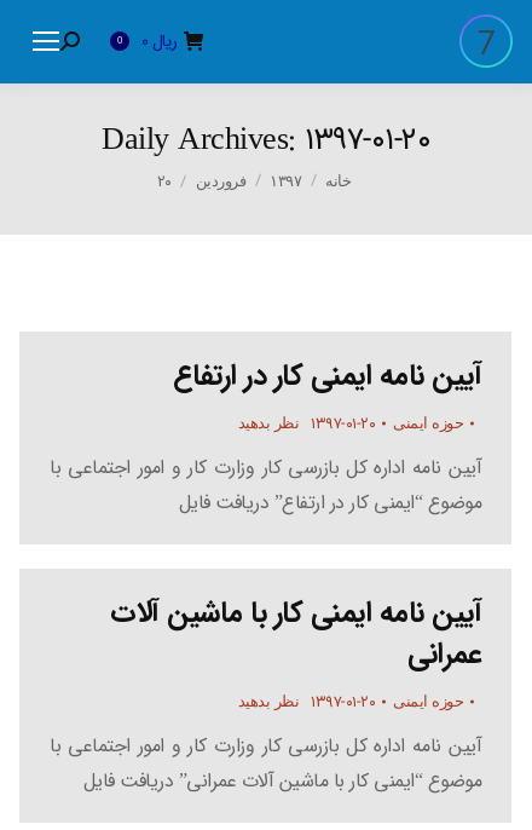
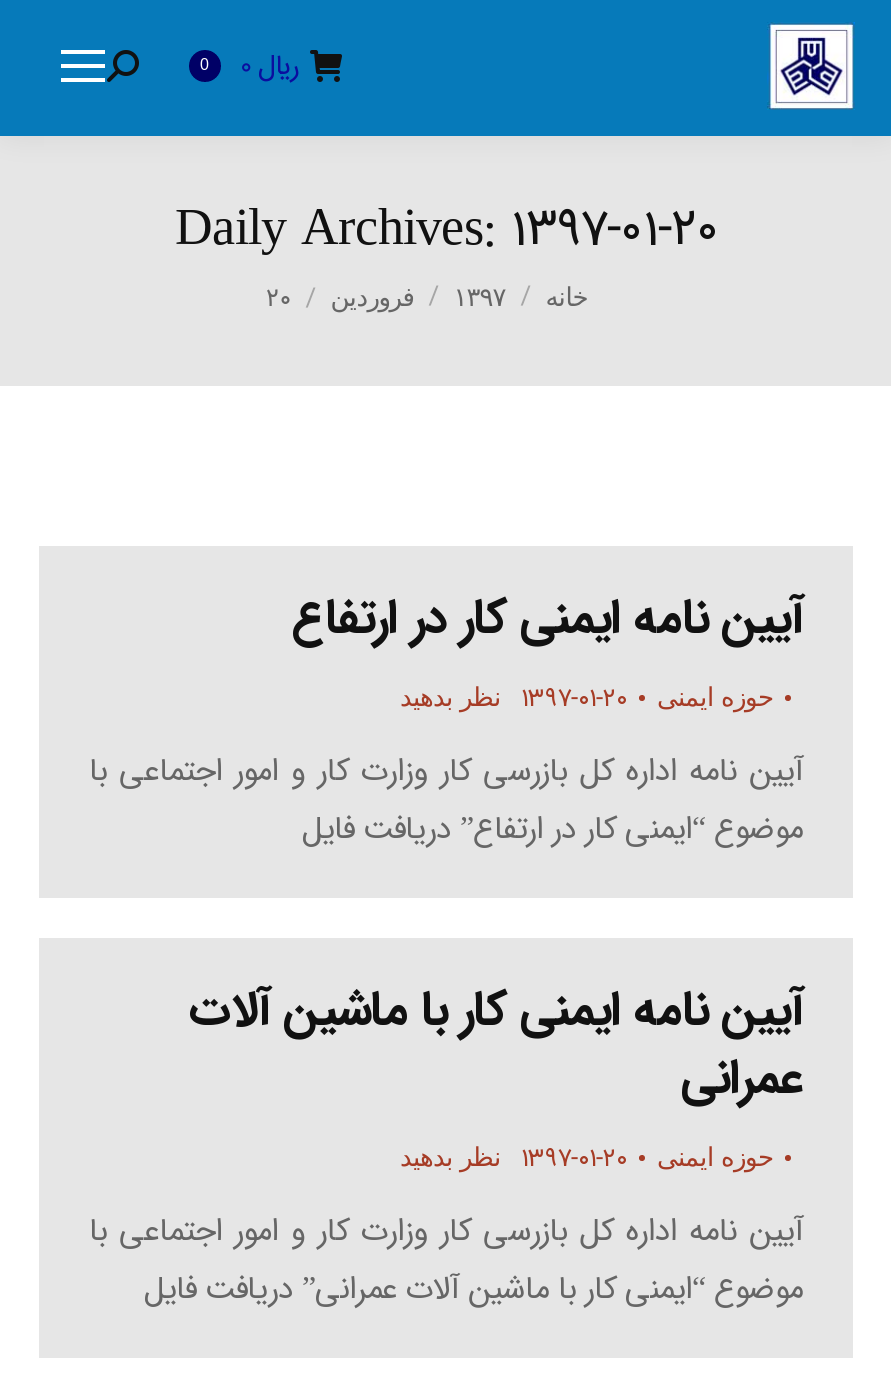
[461,15,513,68] [image] -> [767,22,855,110] [image]

